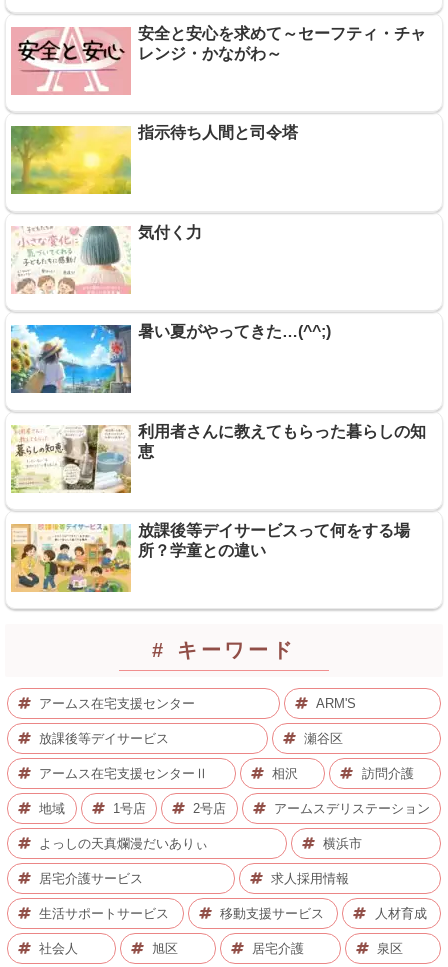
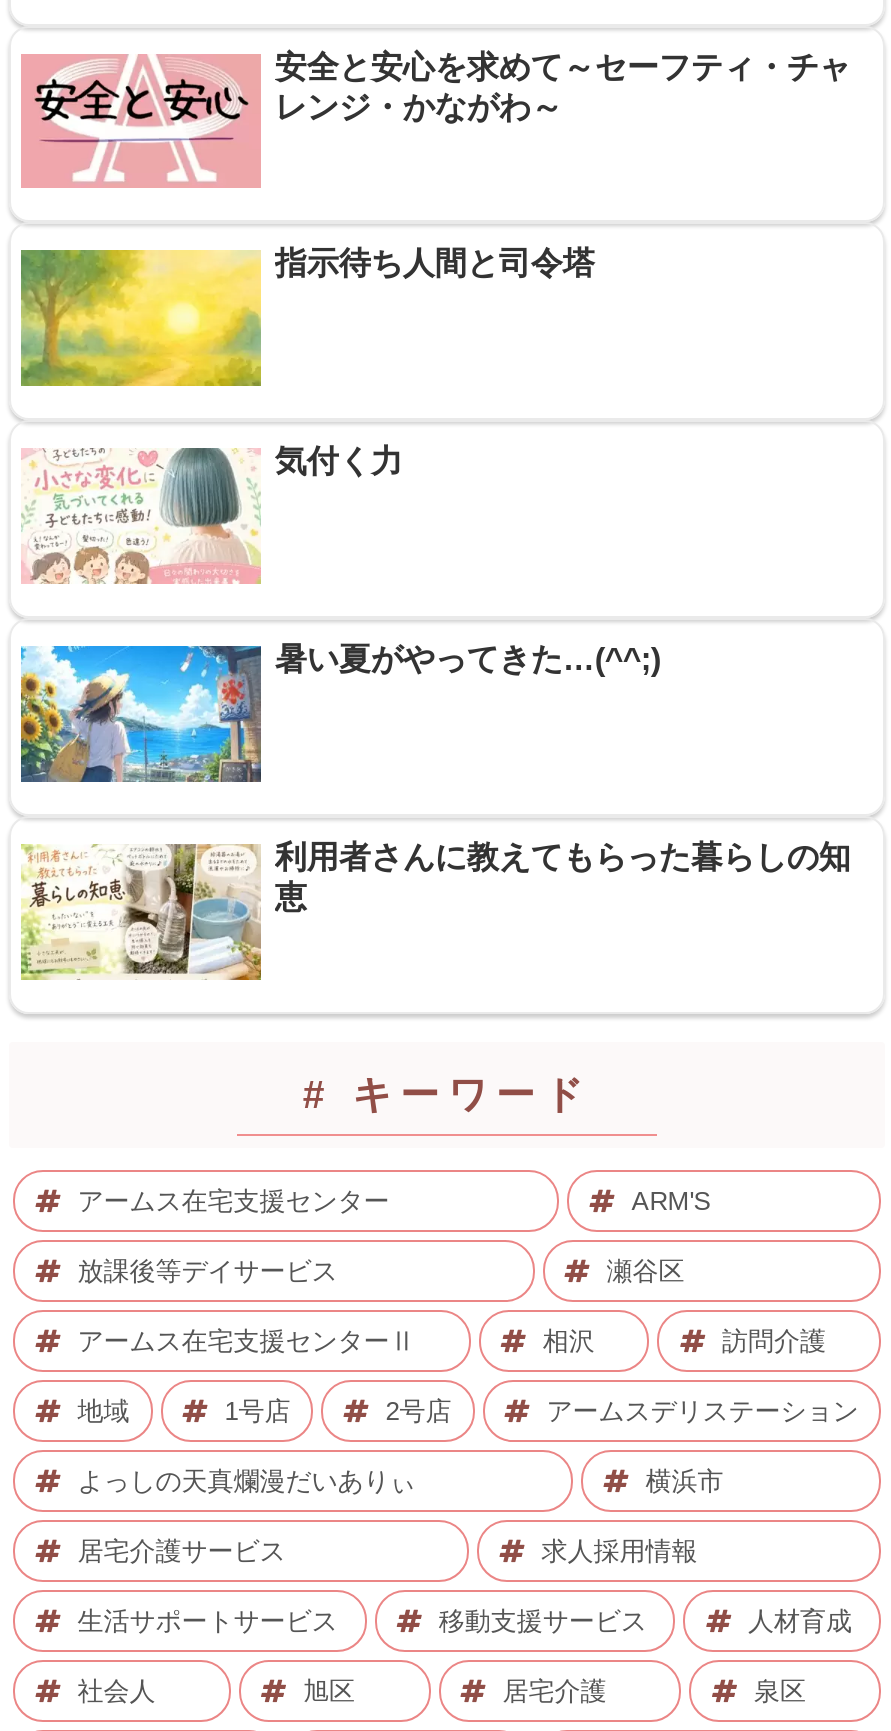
[10,522,410,593] [image] | 放課後等デイサービスって何をする場 | 所？学童との違い -> none

